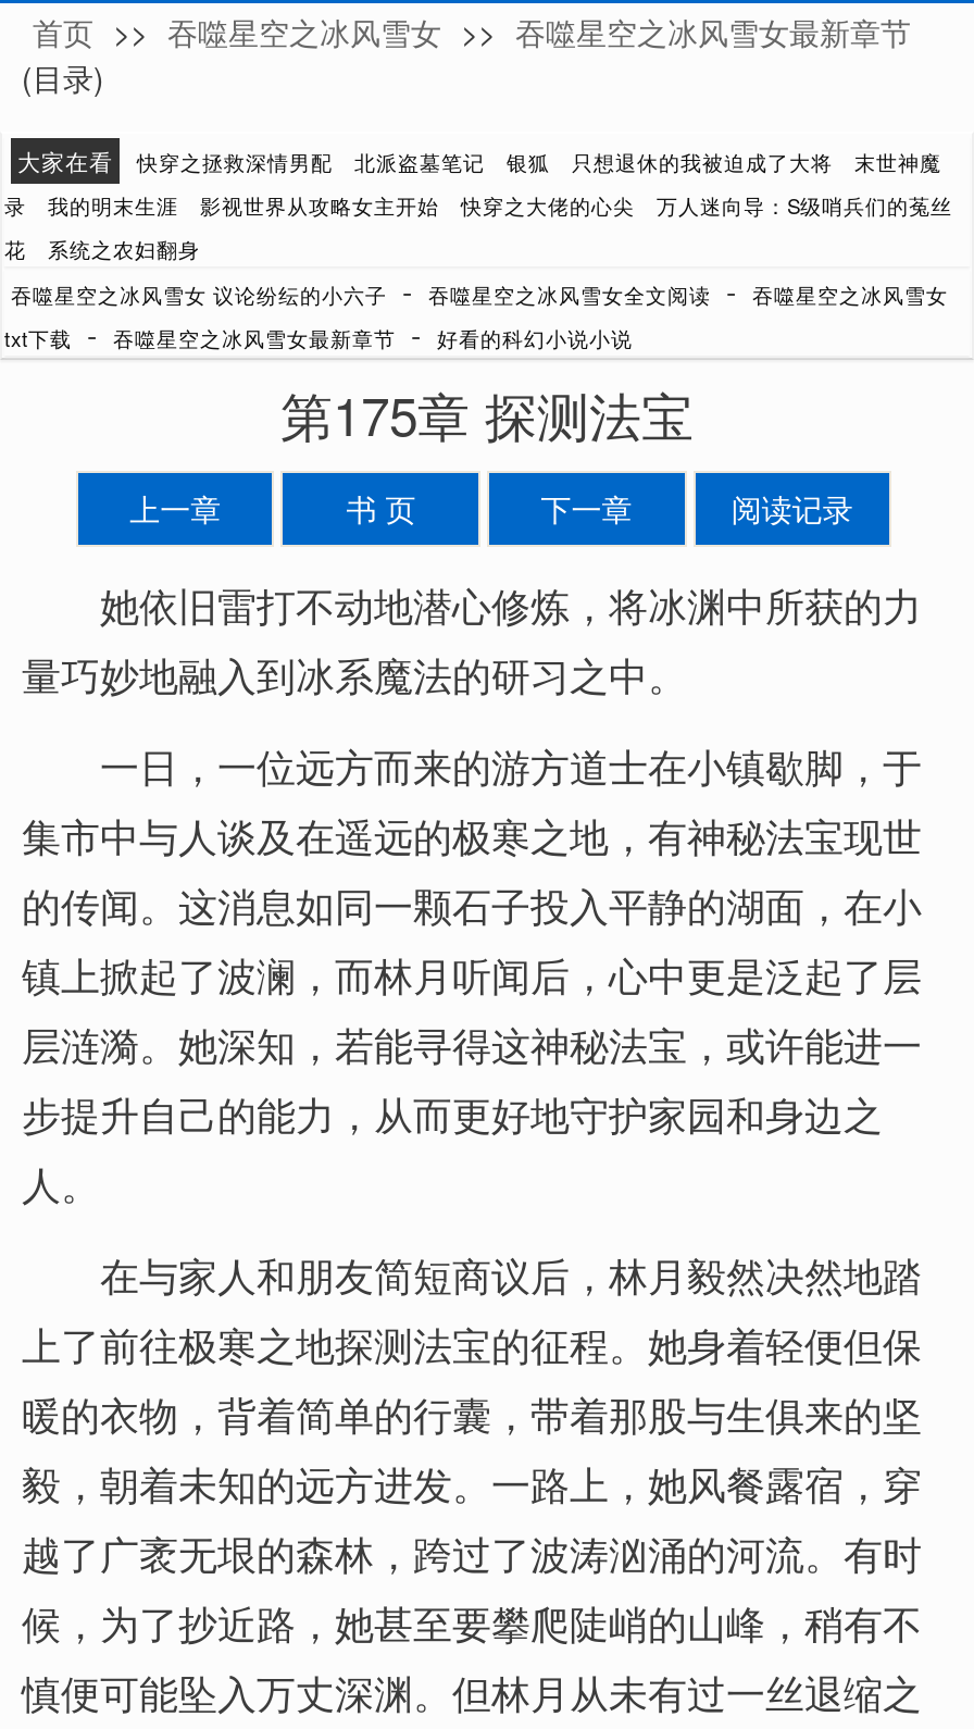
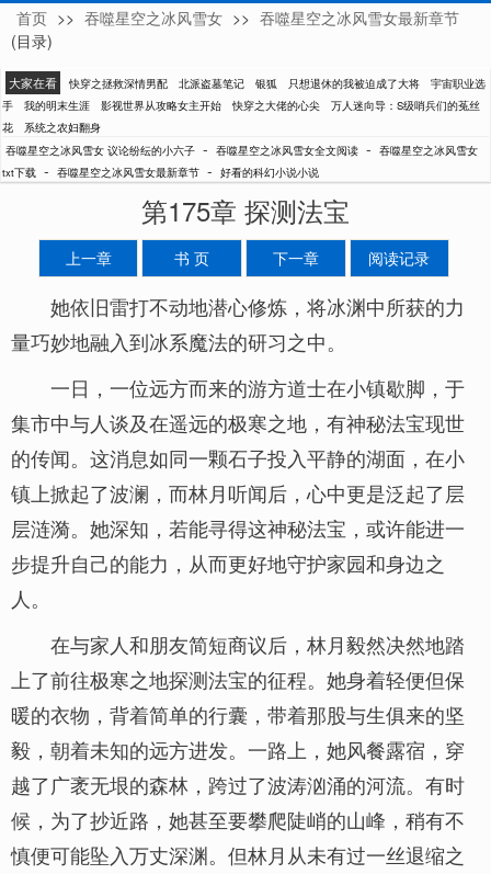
[4,147,941,221] 末世神魔 | 录 -> [2,76,486,113] 宇宙职业选 | 手

